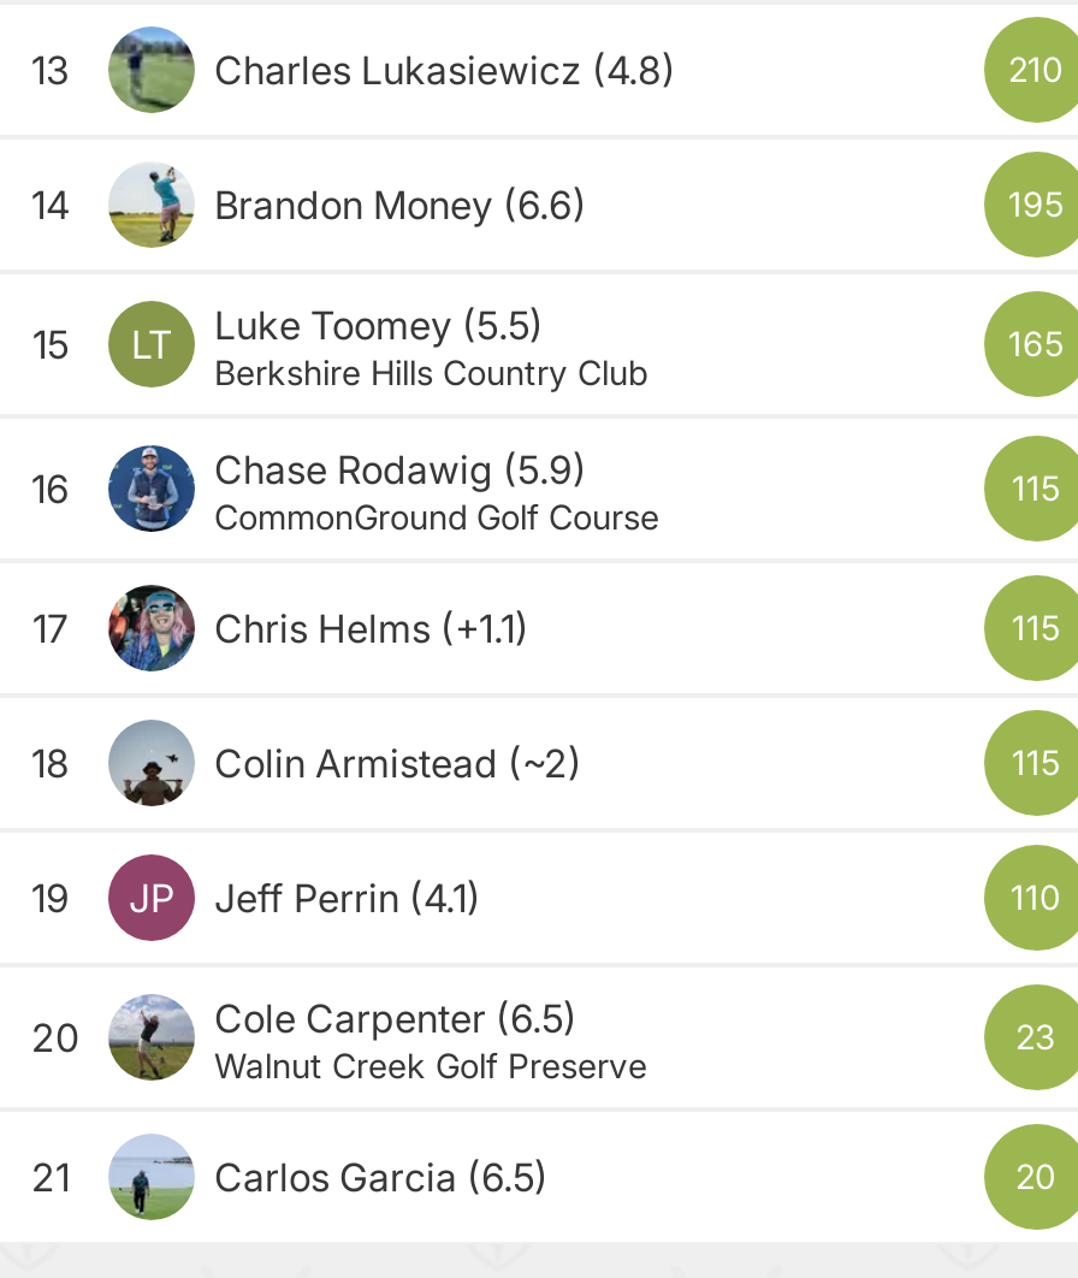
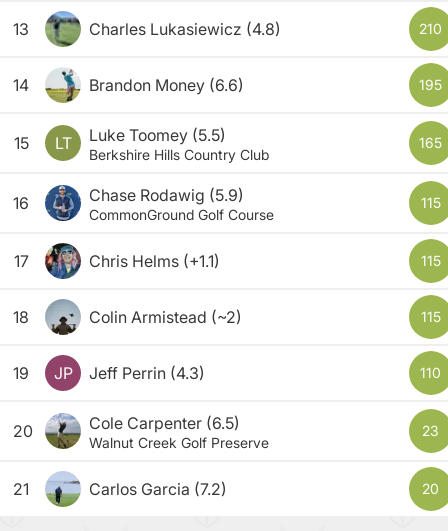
[31,874,481,922] 19 JP Jeff Perrin (4.1) -> [13,363,205,383] 19 JP Jeff Perrin (4.3)
[214,1153,549,1201] Carlos Garcia (6.5) -> [89,479,227,499] Carlos Garcia (7.2)

